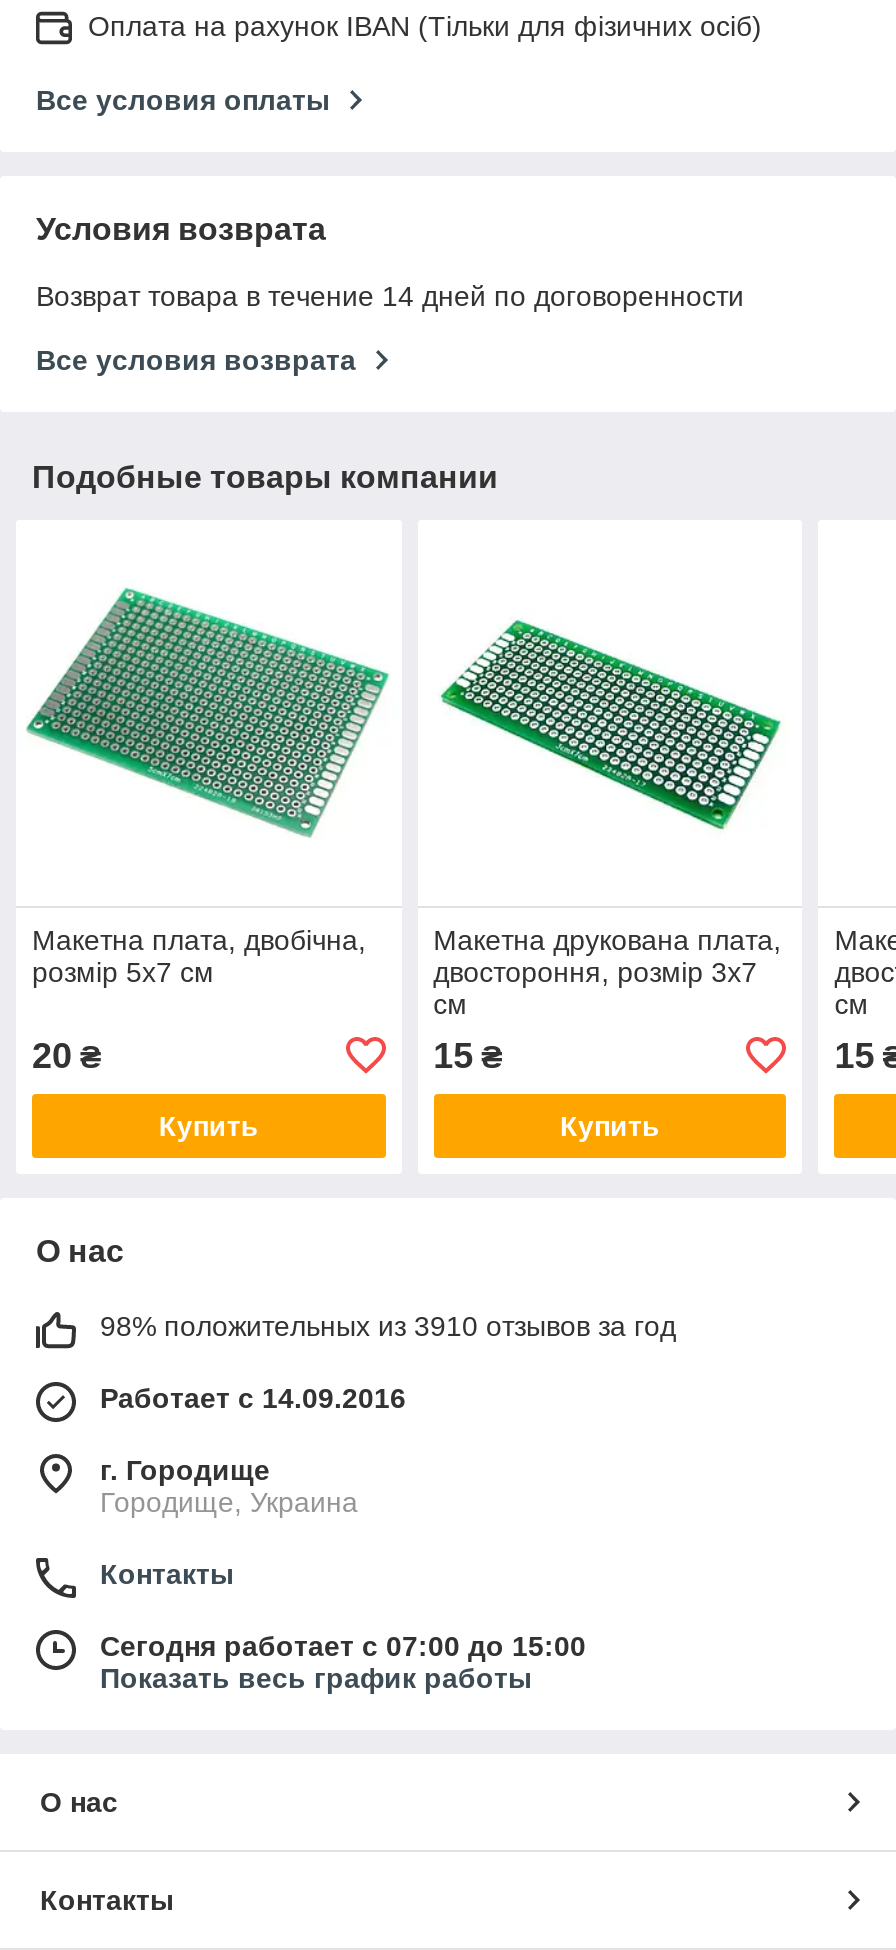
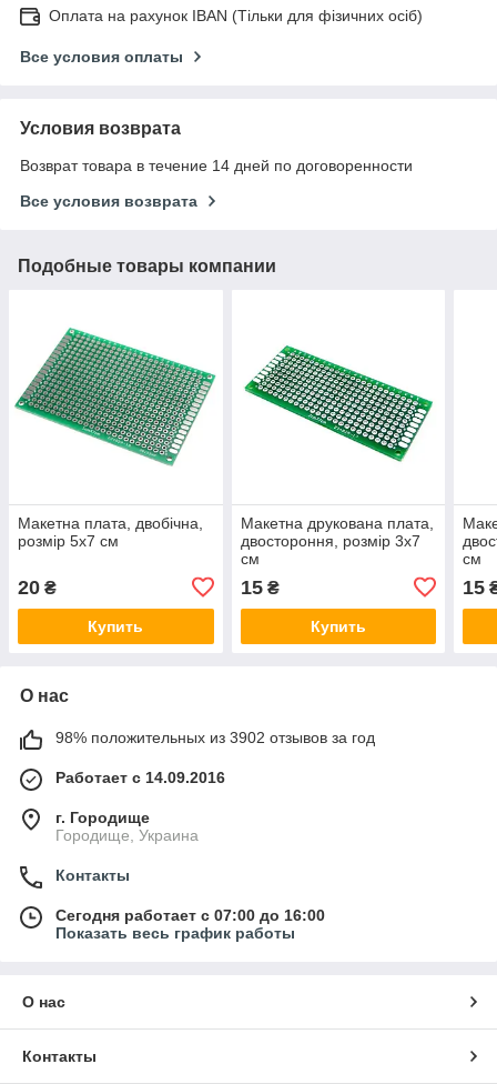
[100,1310,676,1342] 98% положительных из 3910 отзывов за год -> [55,728,375,746] 98% положительных из 3902 отзывов за год
[100,1630,586,1662] Сегодня работает с 07:00 до 15:00 -> [55,906,325,924] Сегодня работает с 07:00 до 16:00

